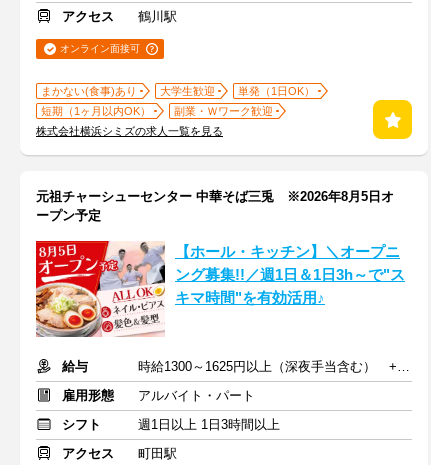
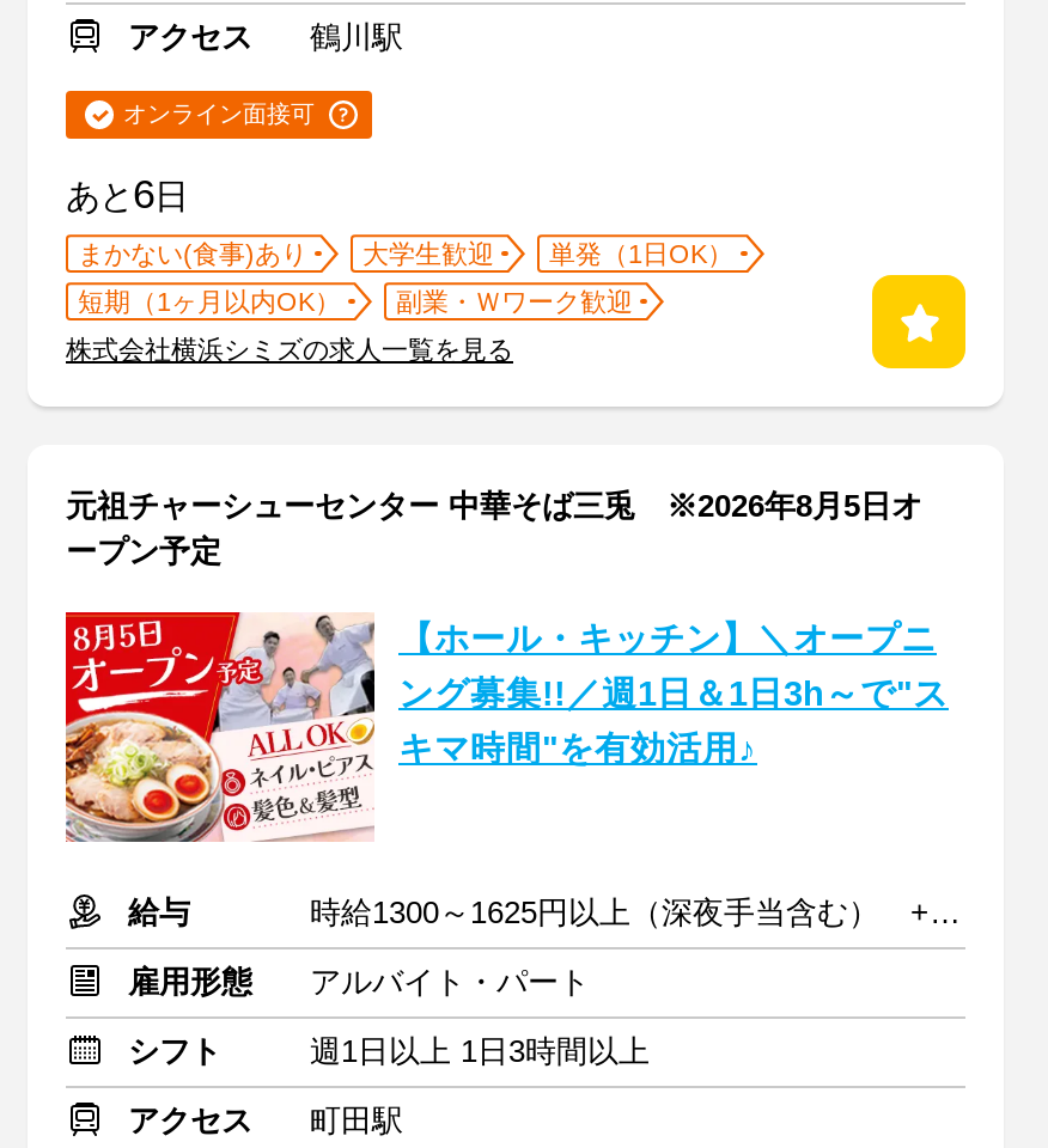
none -> [66,172,188,218] あと6日

